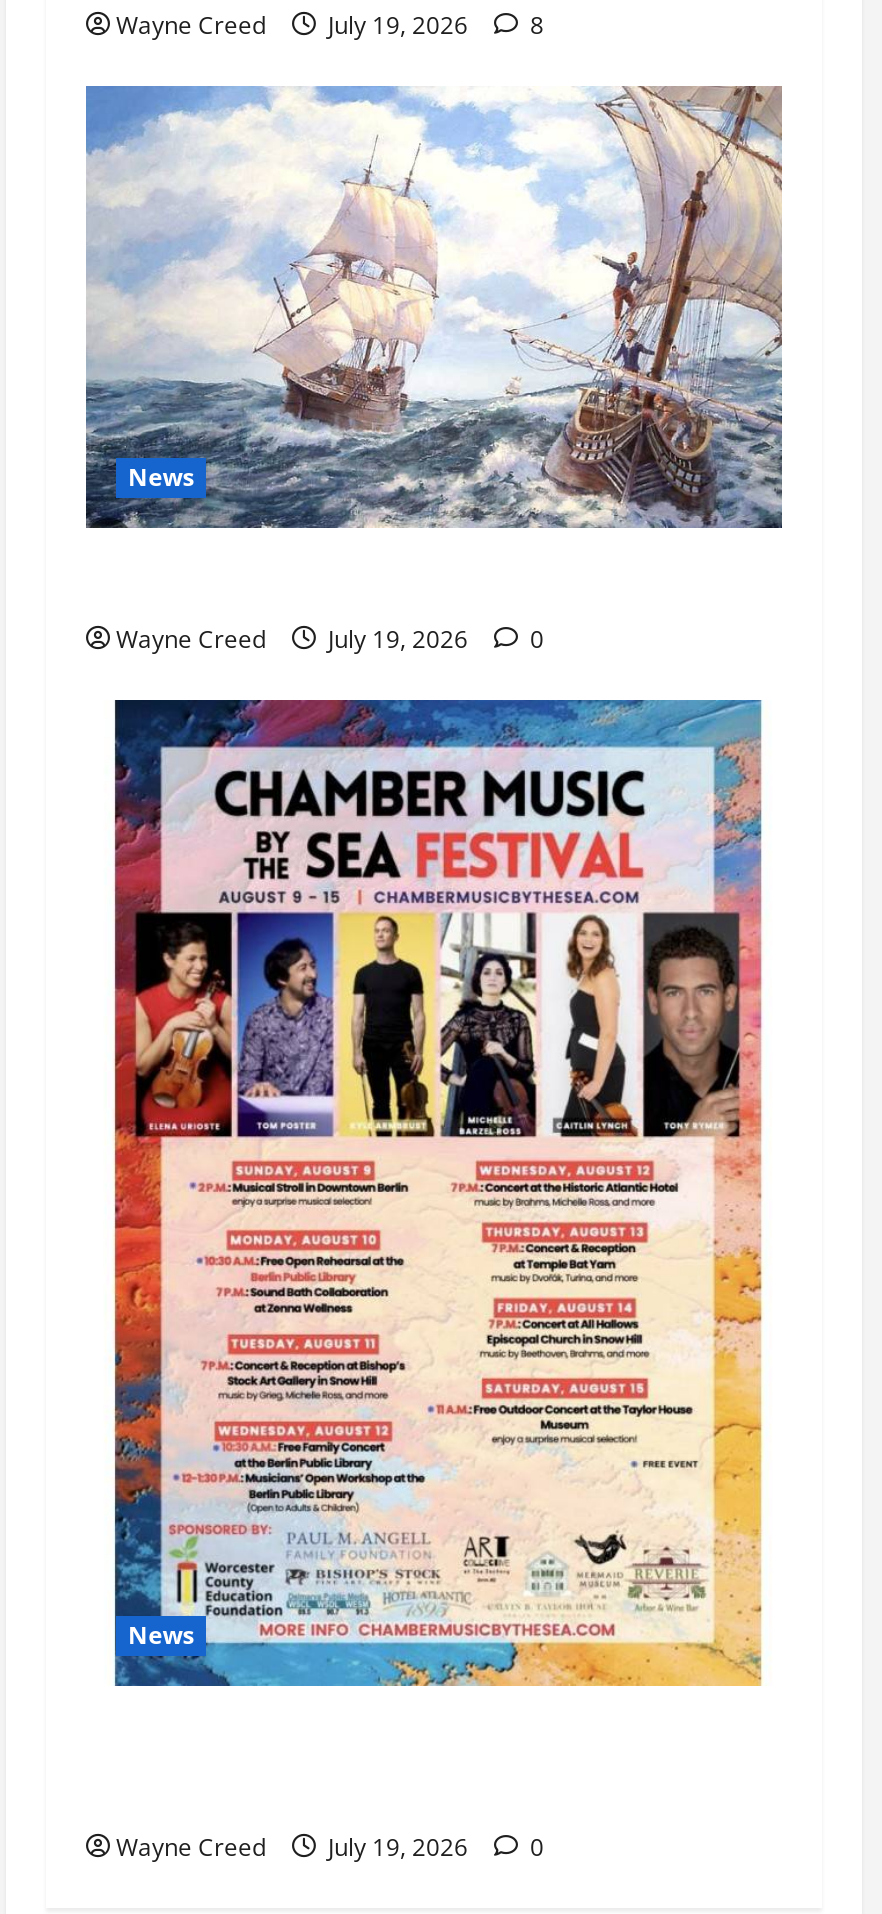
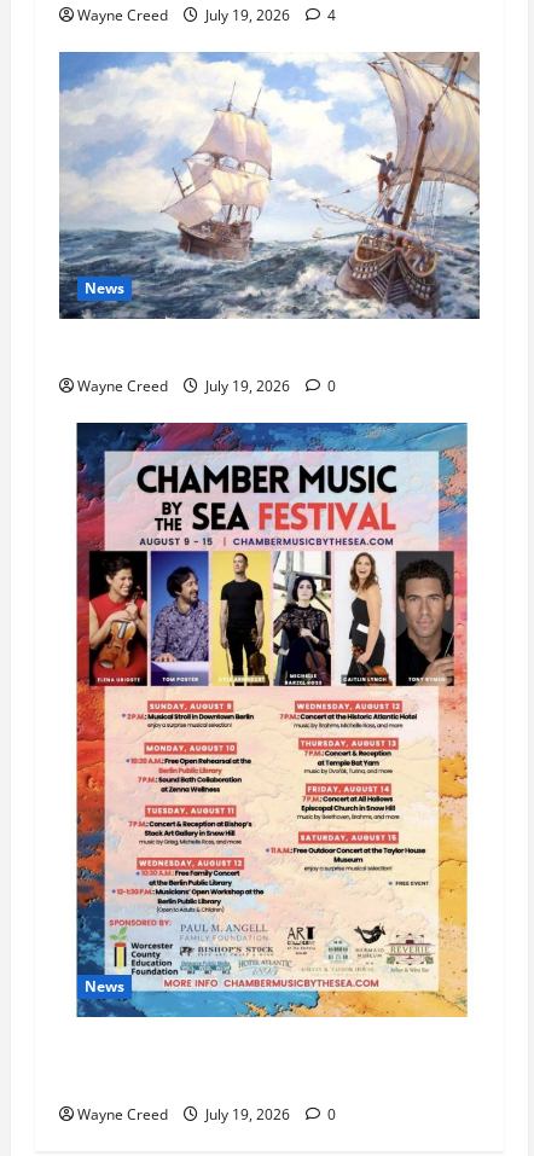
[116,8,544,42] Wayne Creed July 19, 2026 8 -> [77,5,336,26] Wayne Creed July 19, 2026 4

